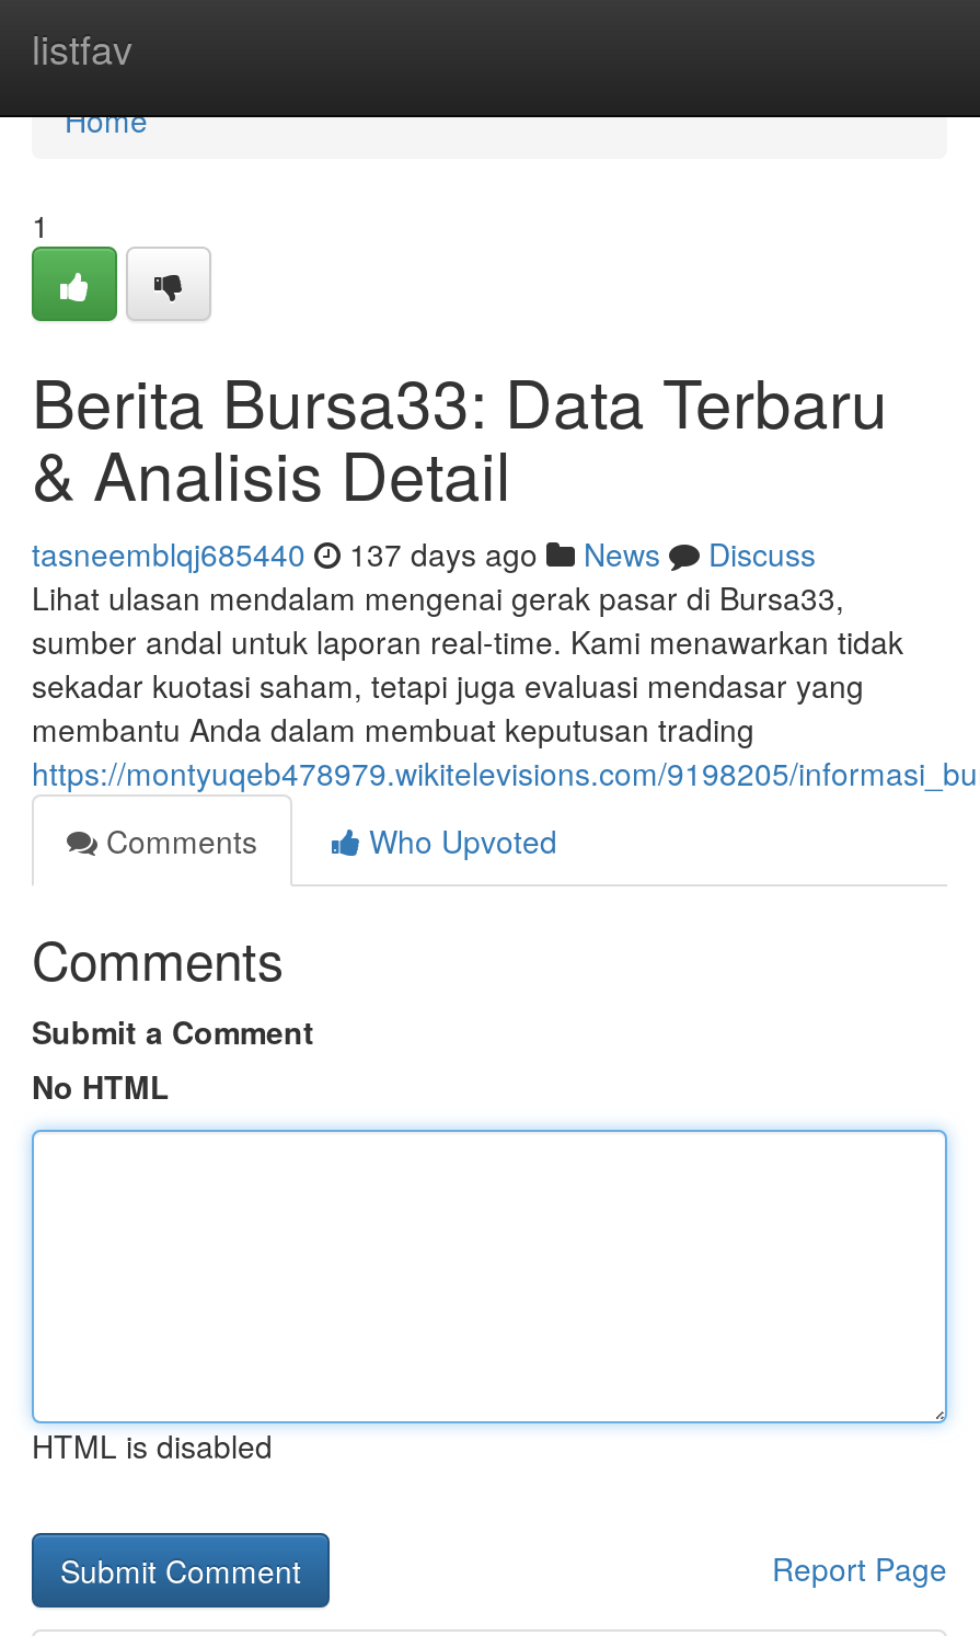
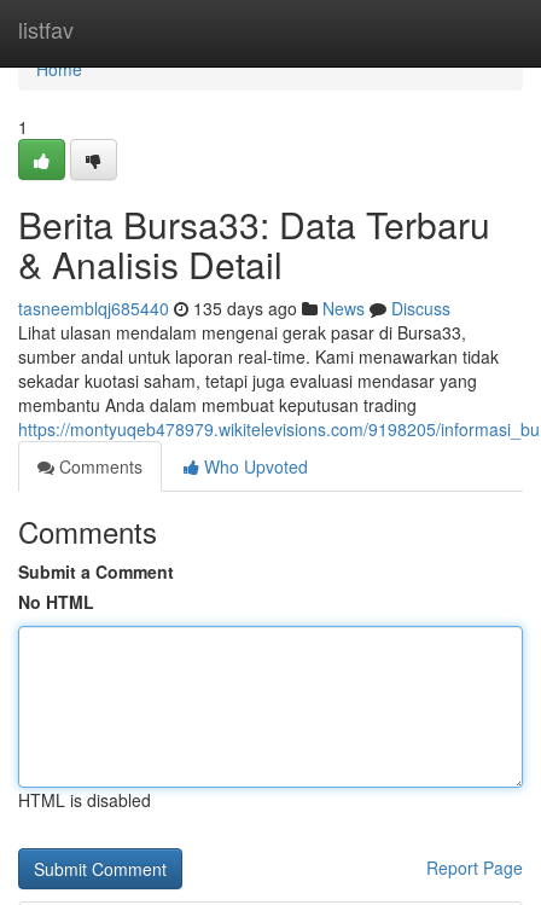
[32,531,816,575] tasneemblqj685440 137 days ago News Discuss -> [18,296,450,320] tasneemblqj685440 135 days ago News Discuss

